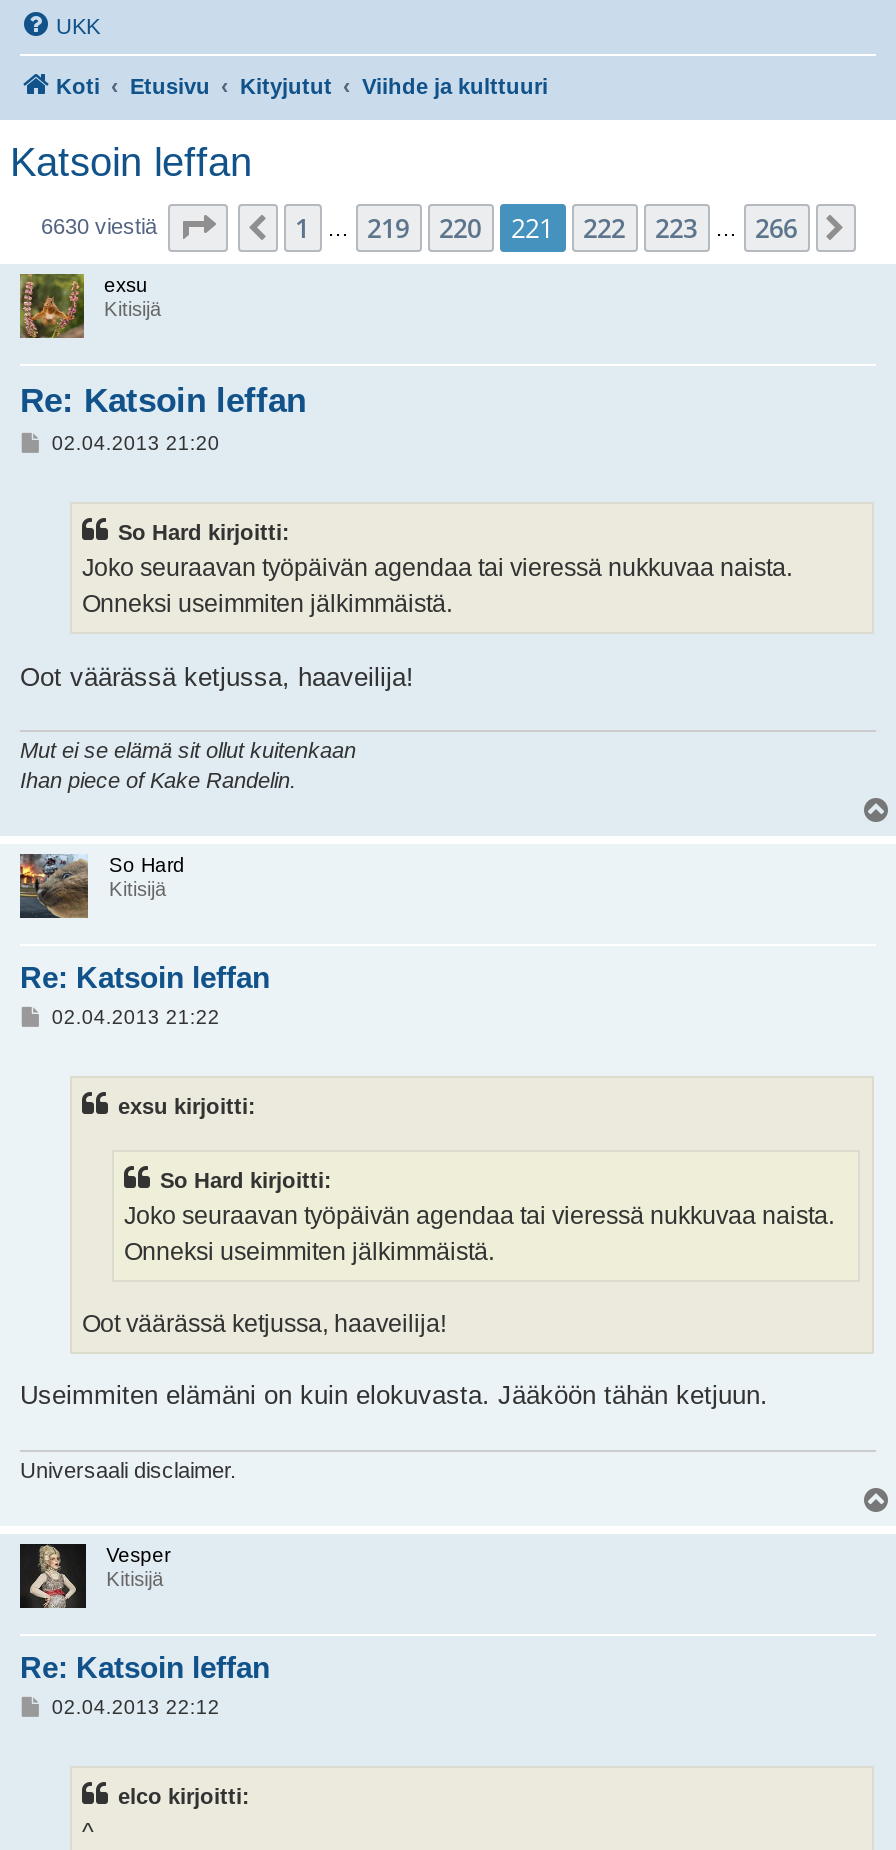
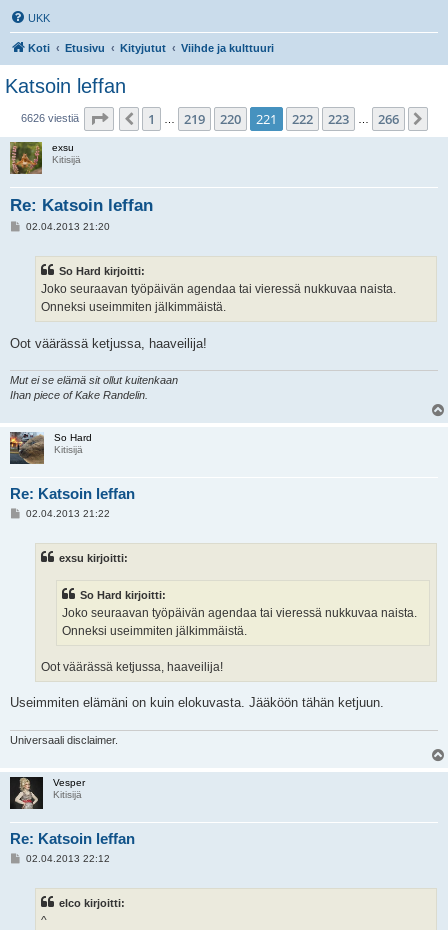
[41,214,163,238] 6630 viestiä -> [20,112,81,124] 6626 viestiä

